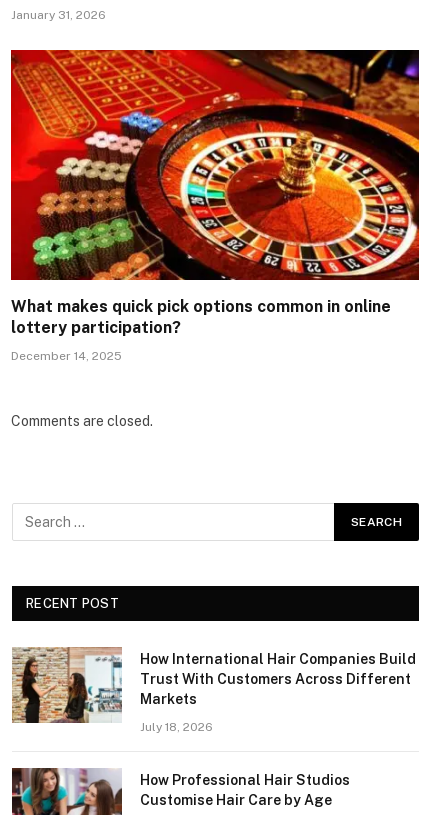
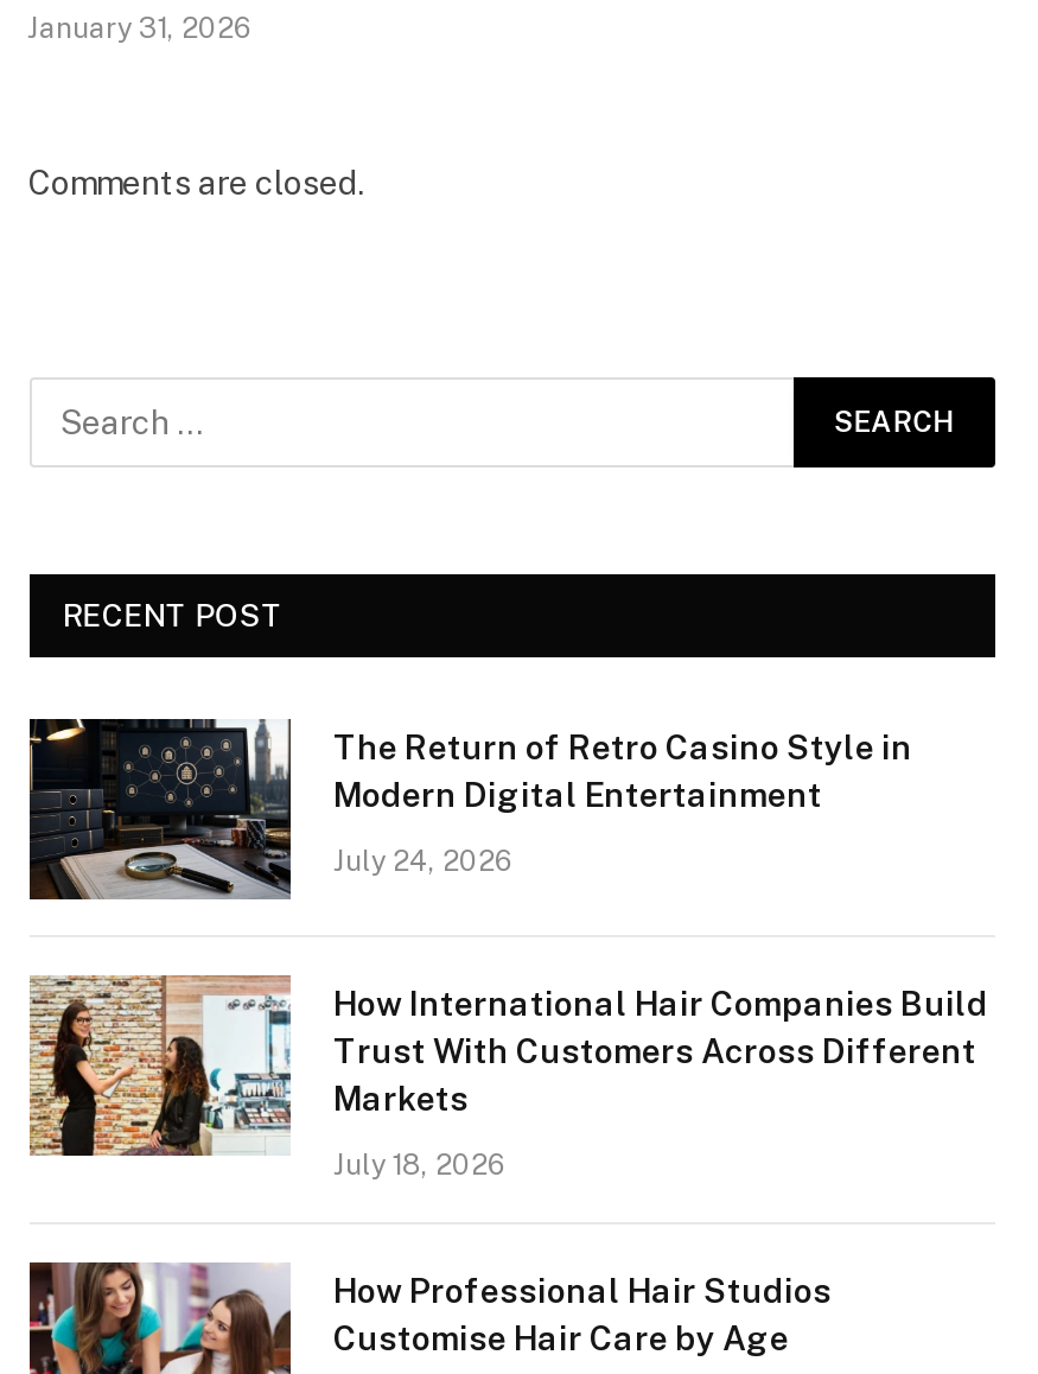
[10,49,420,363] [image] | What makes quick pick options common in online | lottery participation? | December 14, 2025 -> none
moved [11,413,153,611] -> [27,163,364,633]: Comments are closed. | RECENT POST
none -> [27,718,912,903] [image] | The Return of Retro Casino Style in | Modern Digital Entertainment | July 24, 2026

